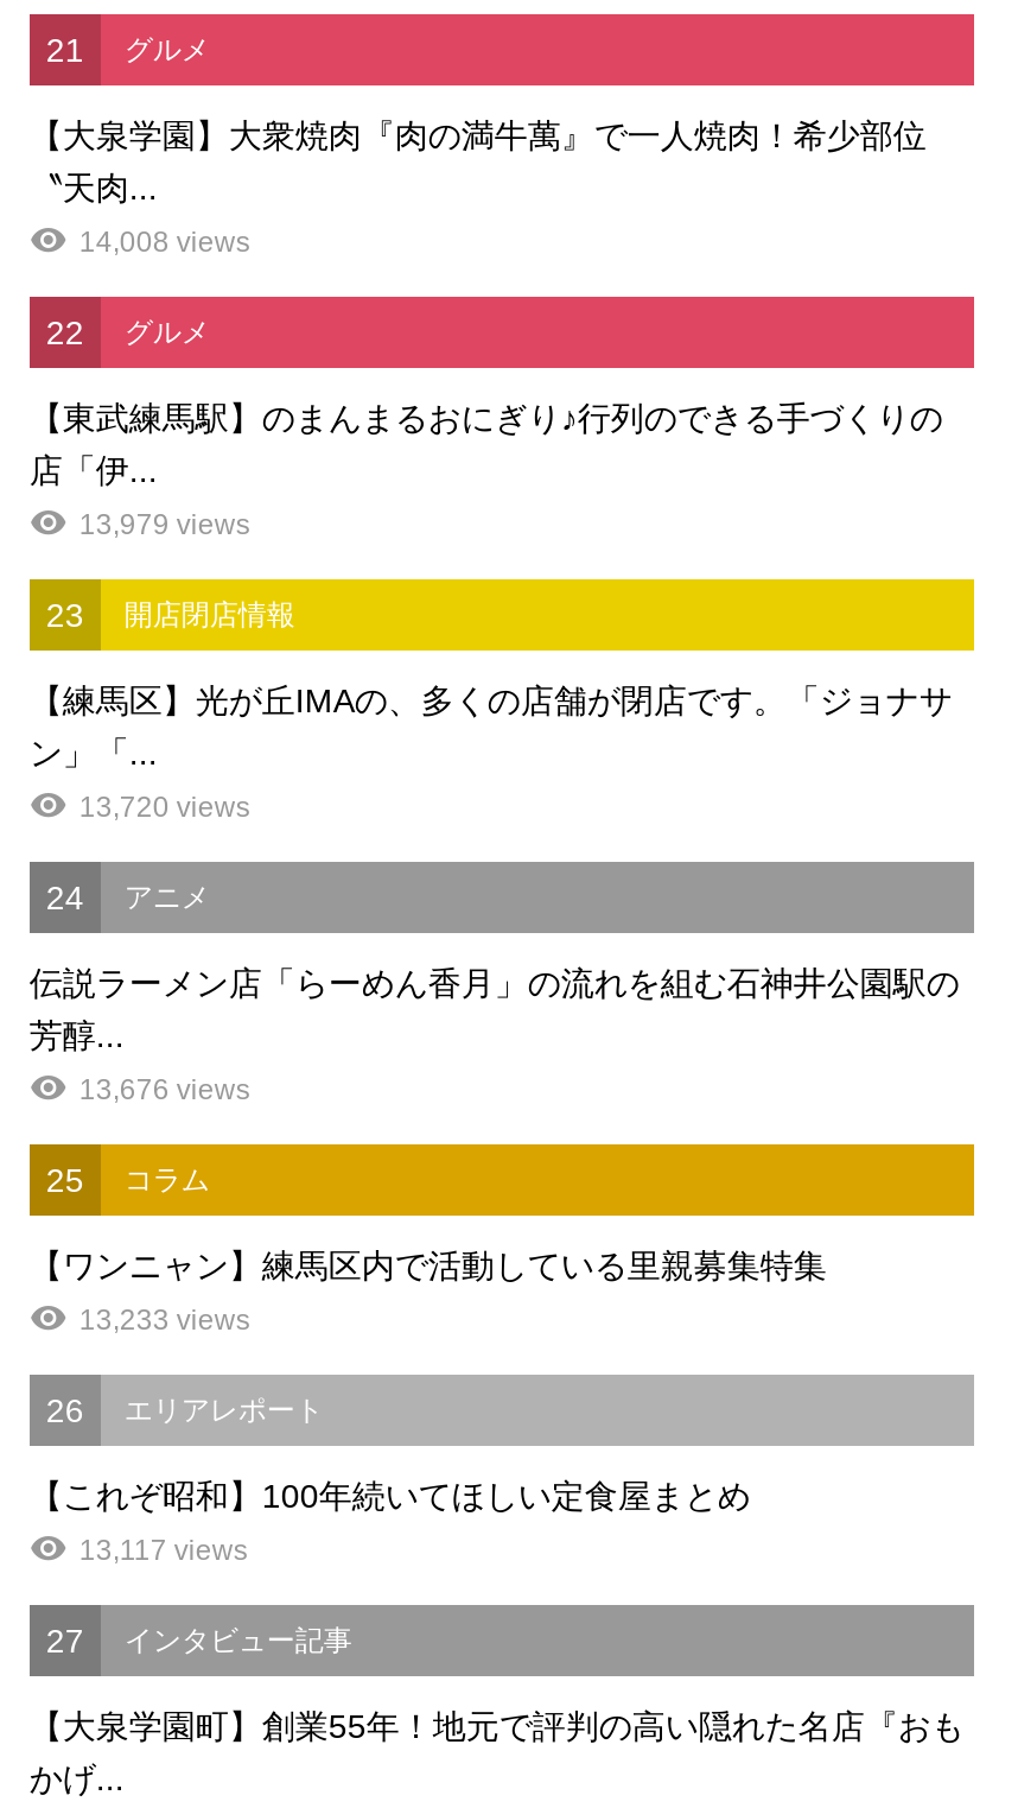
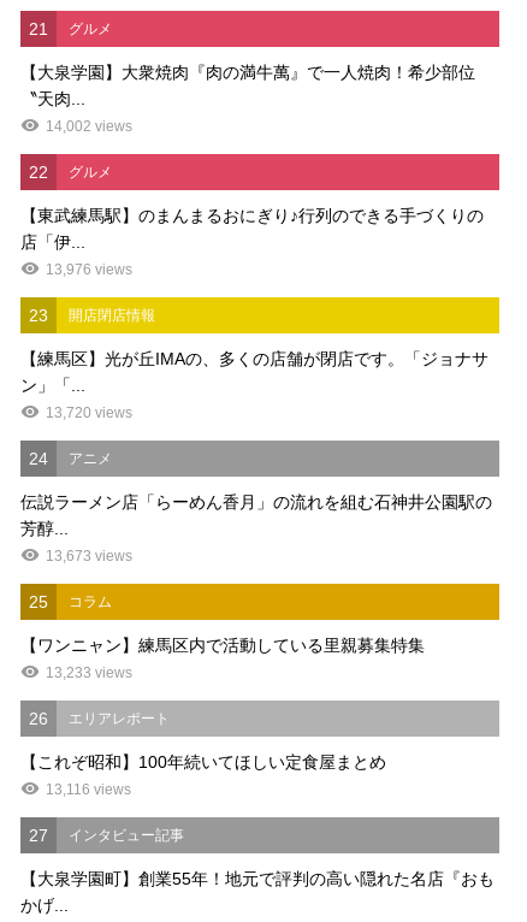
[79,224,250,258] 14,008 views -> [46,117,132,134] 14,002 views
[79,507,250,540] 13,979 views -> [46,261,132,277] 13,976 views
[79,1072,250,1105] 13,676 views -> [46,547,132,564] 13,673 views
[79,1533,248,1566] 13,117 views -> [46,781,131,797] 13,116 views

